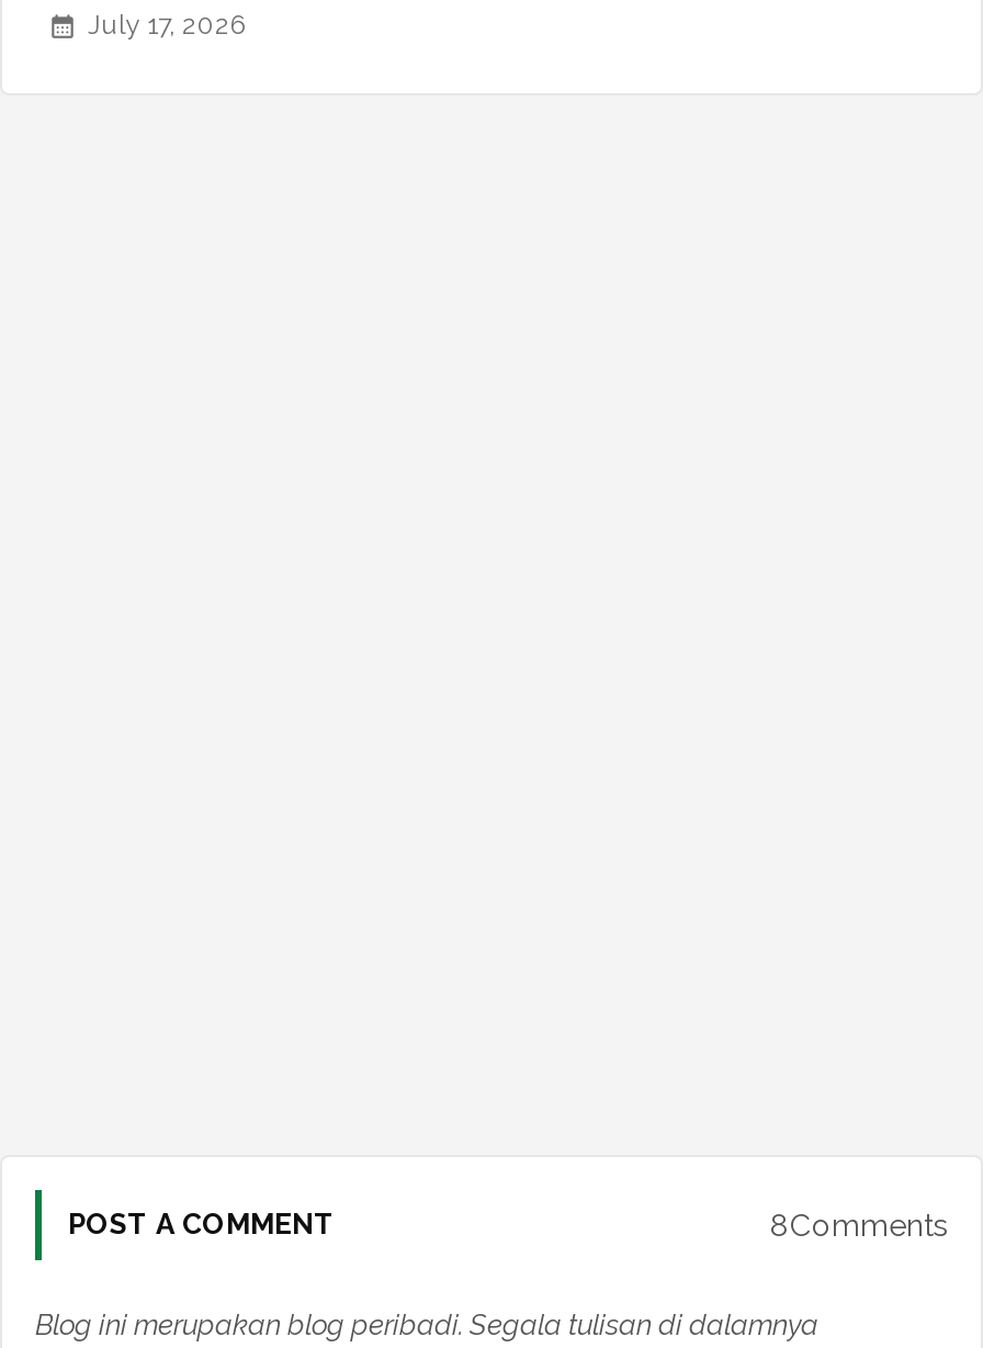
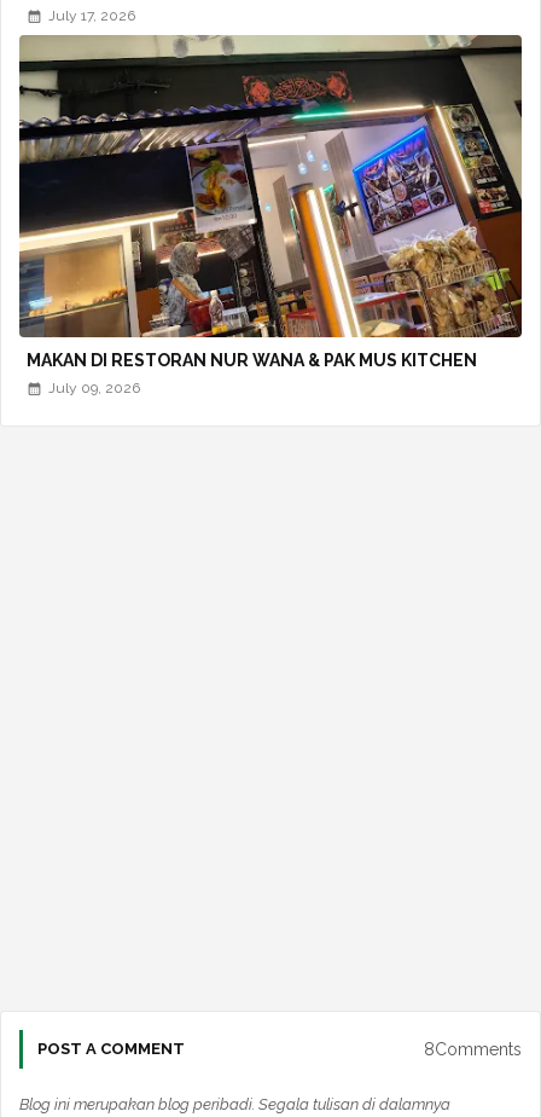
none -> [18,34,523,396] [image] | MAKAN DI RESTORAN NUR WANA & PAK MUS KITCHEN | July 09, 2026

